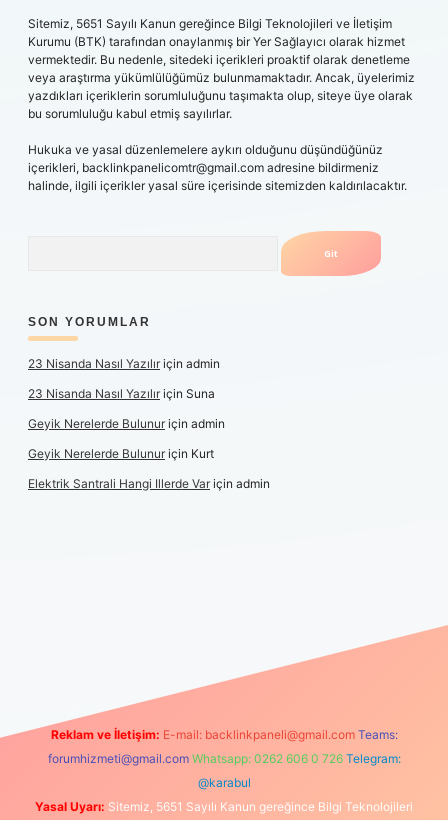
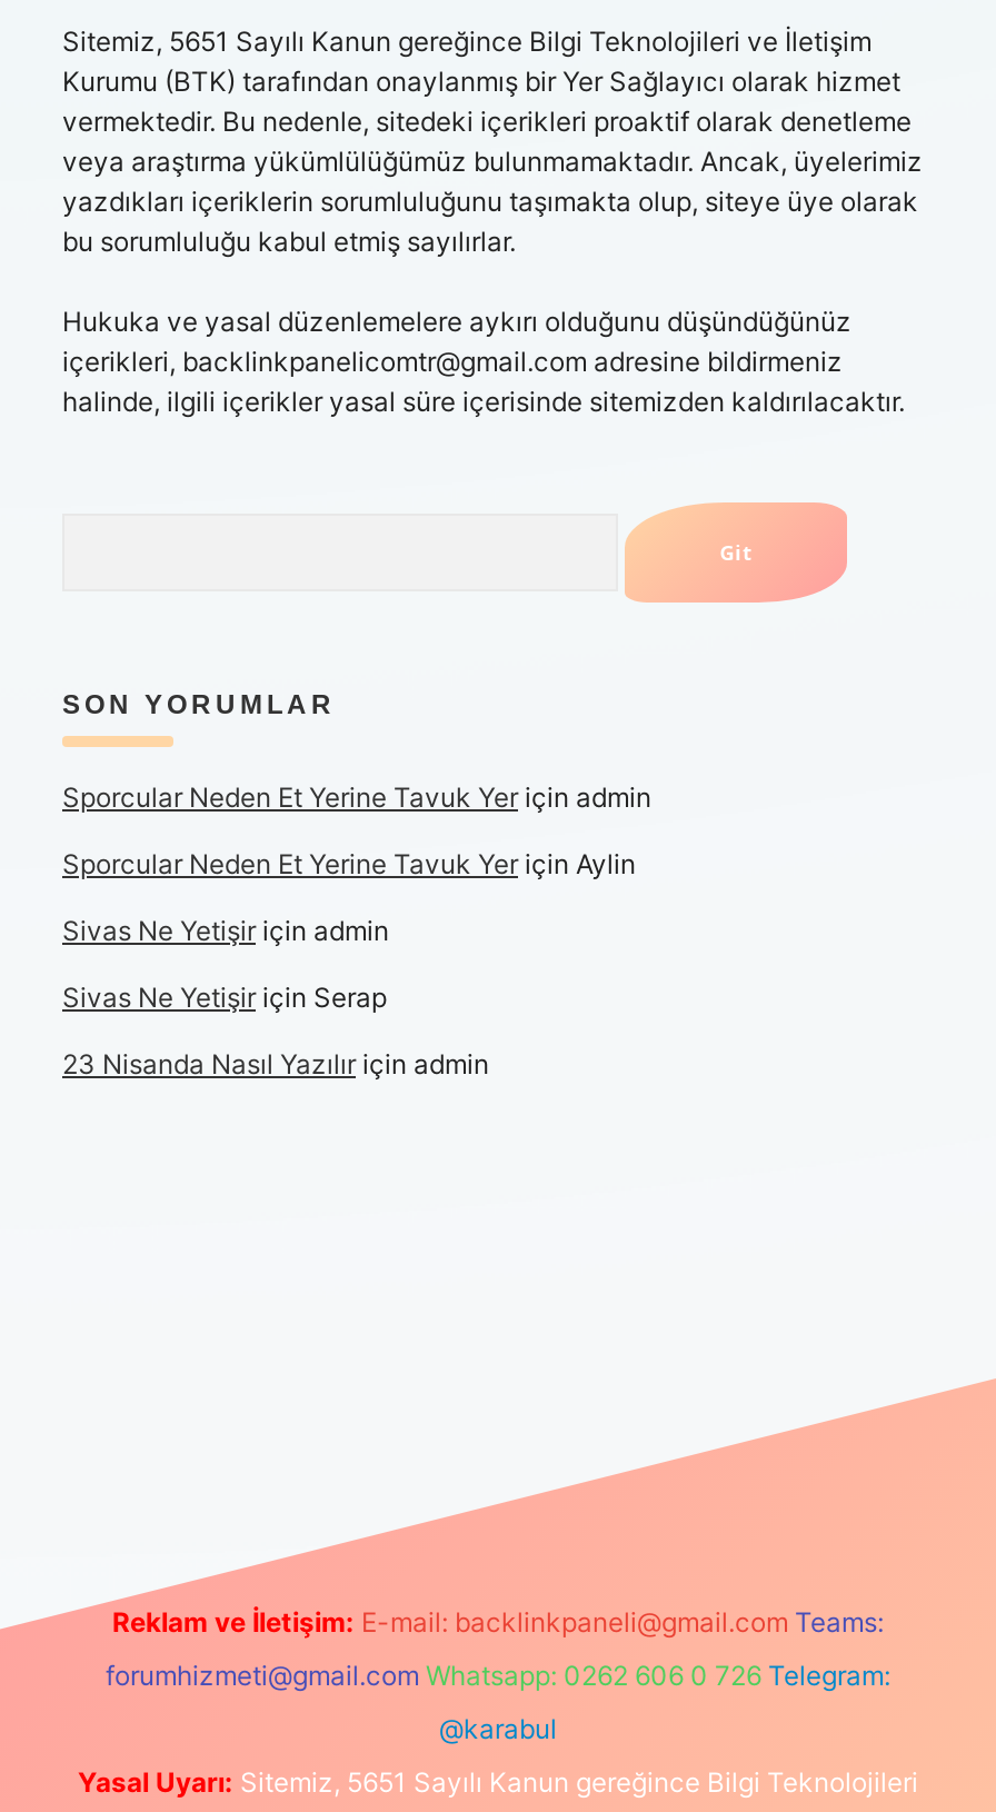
none -> [62,780,651,1014] Sporcular Neden Et Yerine Tavuk Yer için admin | Sporcular Neden Et Yerine Tavuk Yer için Aylin | Sivas Ne Yetişir için admin | Sivas Ne Yetişir için Serap
moved [28,356,220,371] -> [62,1047,489,1081]: 23 Nisanda Nasıl Yazılır için admin
[28,386,270,491] 23 Nisanda Nasıl Yazılır için Suna | Geyik Nerelerde Bulunur için admin | Geyik Nerelerde Bulunur için Kurt | Elektrik Santrali Hangi Illerde Var için admin -> none

